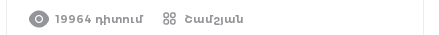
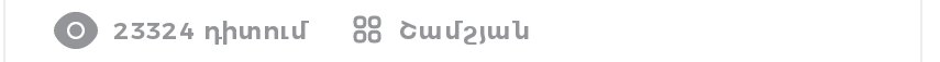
[56,12,143,26] 19964 դիտում -> [113,15,309,45] 23324 դիտում

